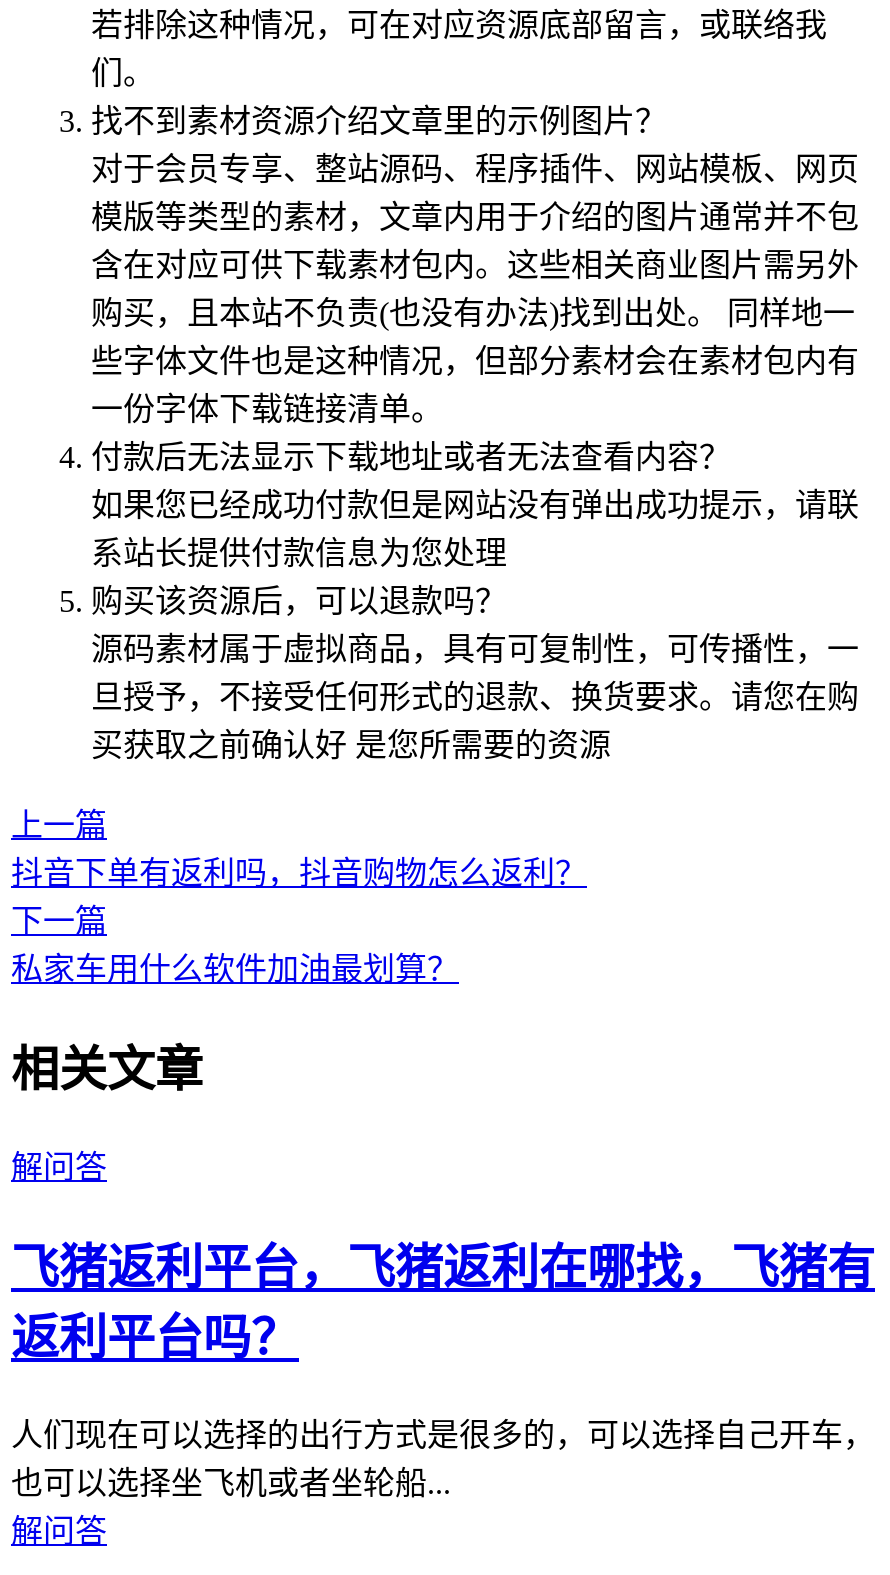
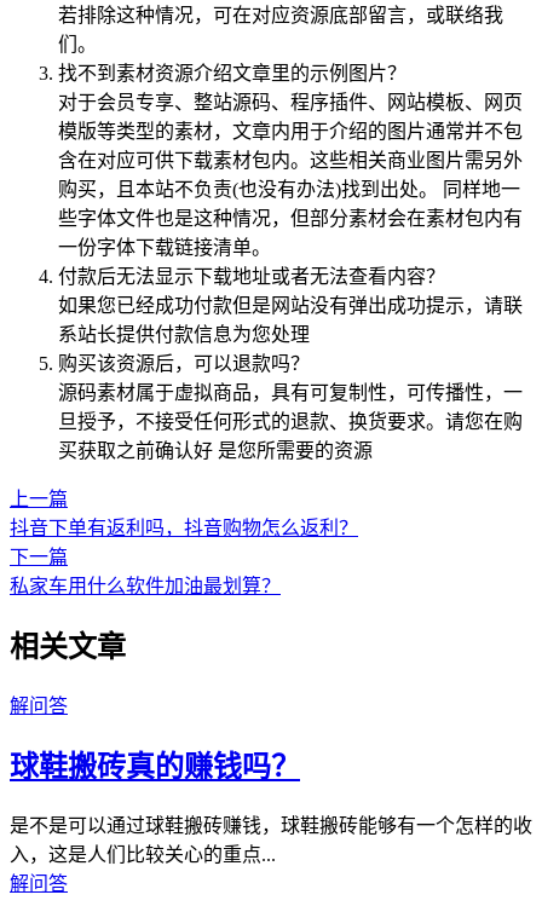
[11,1241,875,1363] 飞猪返利平台，飞猪返利在哪找，飞猪有 | 返利平台吗？ -> [10,751,300,782] 球鞋搬砖真的赚钱吗？
[11,1417,875,1499] 人们现在可以选择的出行方式是很多的，可以选择自己开车， | 也可以选择坐飞机或者坐轮船... -> [10,815,532,864] 是不是可以通过球鞋搬砖赚钱，球鞋搬砖能够有一个怎样的收 | 入，这是人们比较关心的重点...

